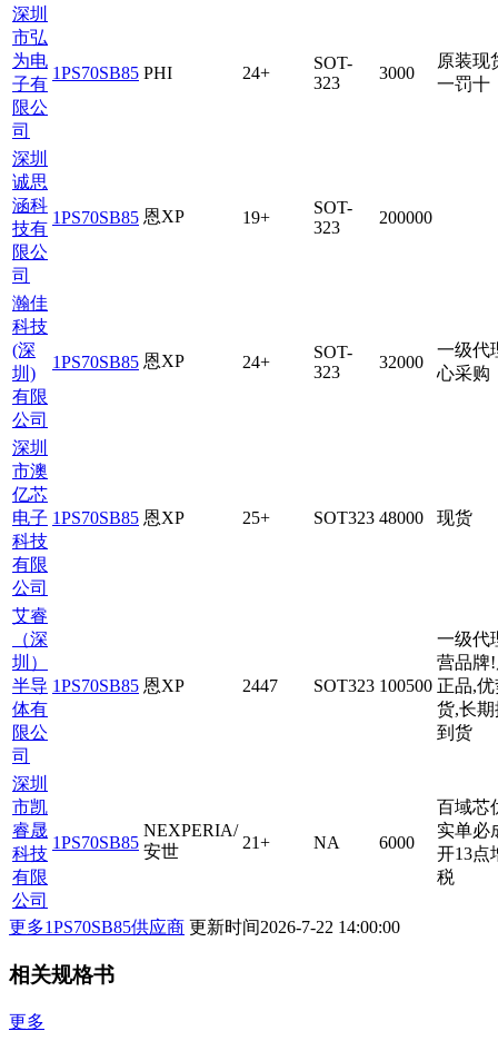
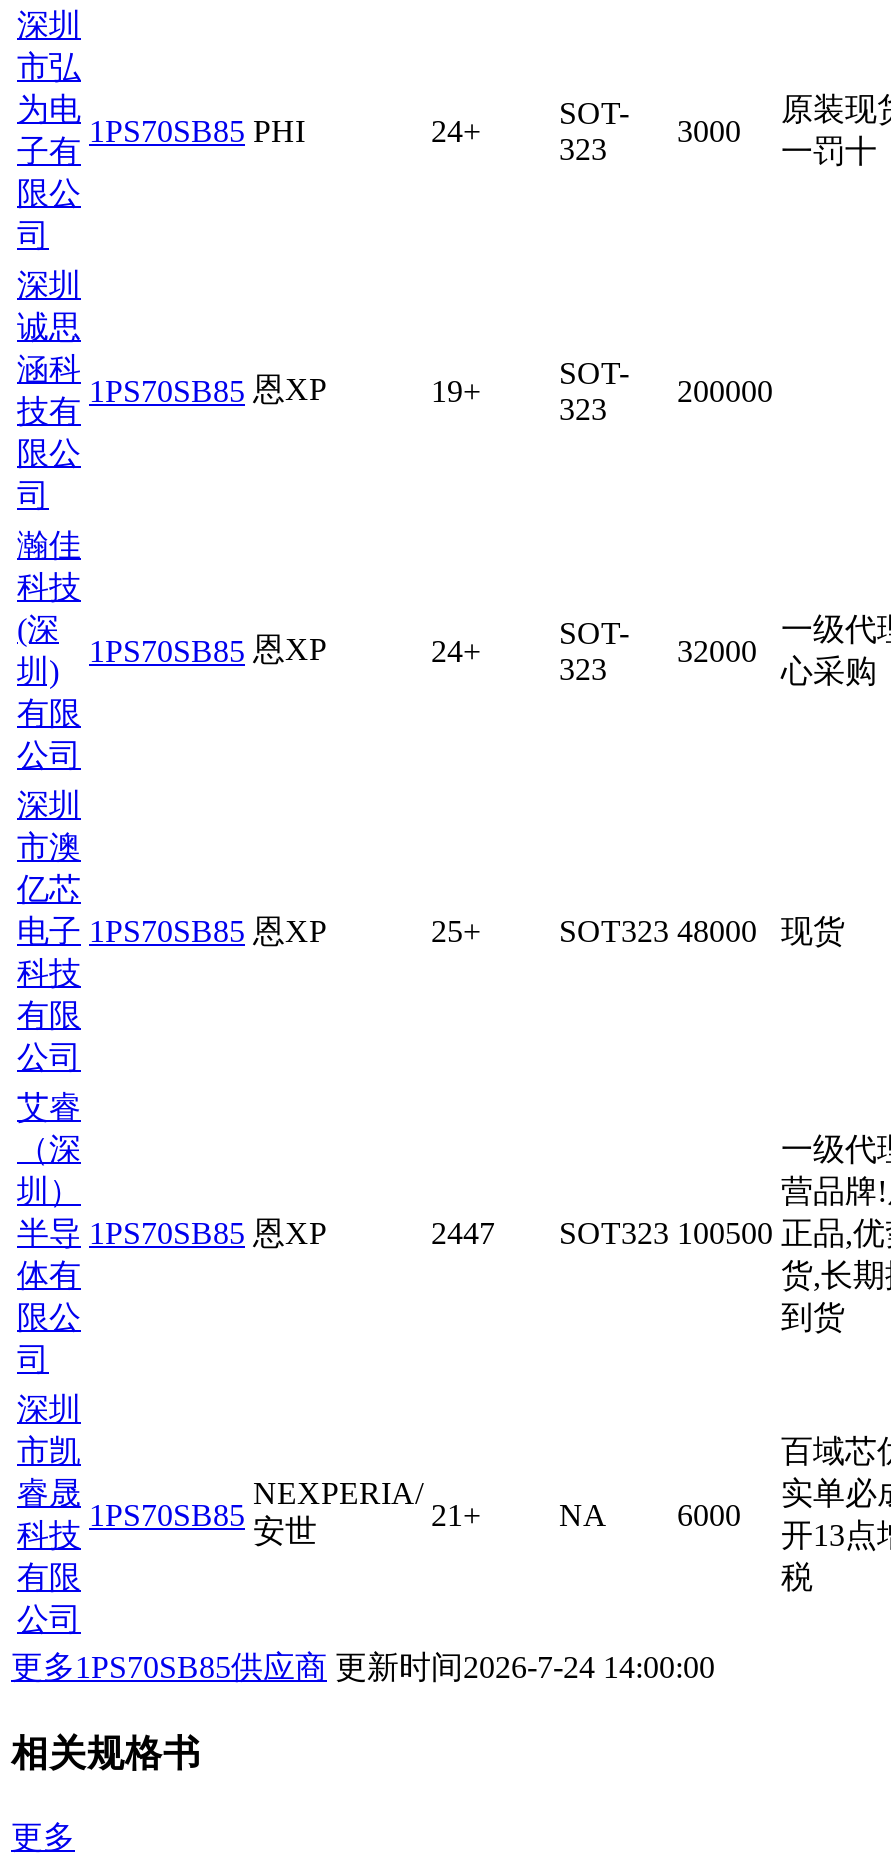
[9,918,400,937] 更多1PS70SB85供应商 更新时间2026-7-22 14:00:00 -> [11,1651,715,1685] 更多1PS70SB85供应商 更新时间2026-7-24 14:00:00

